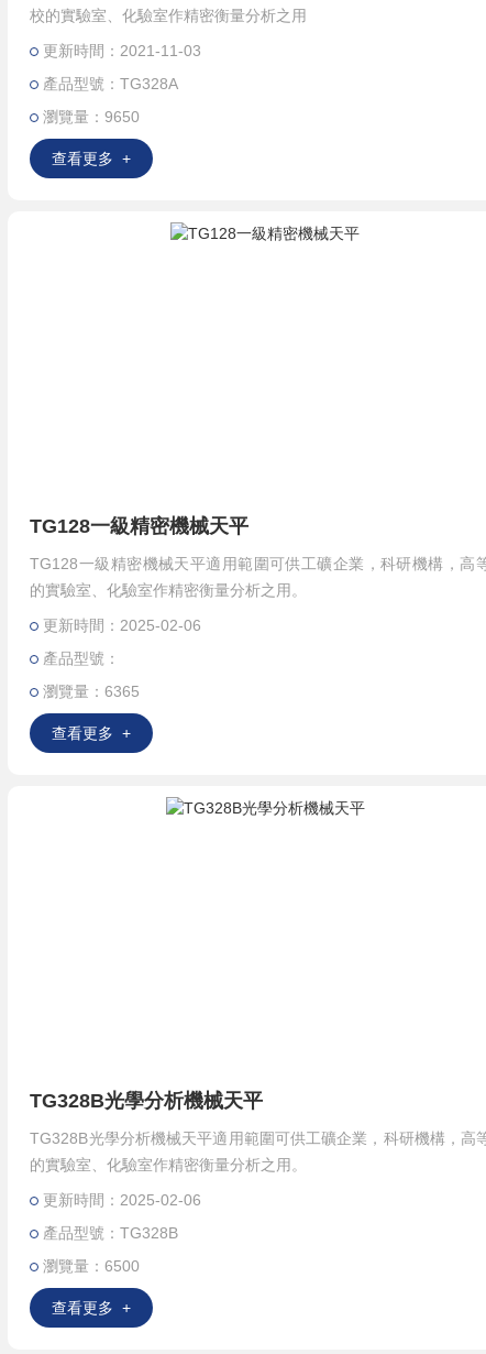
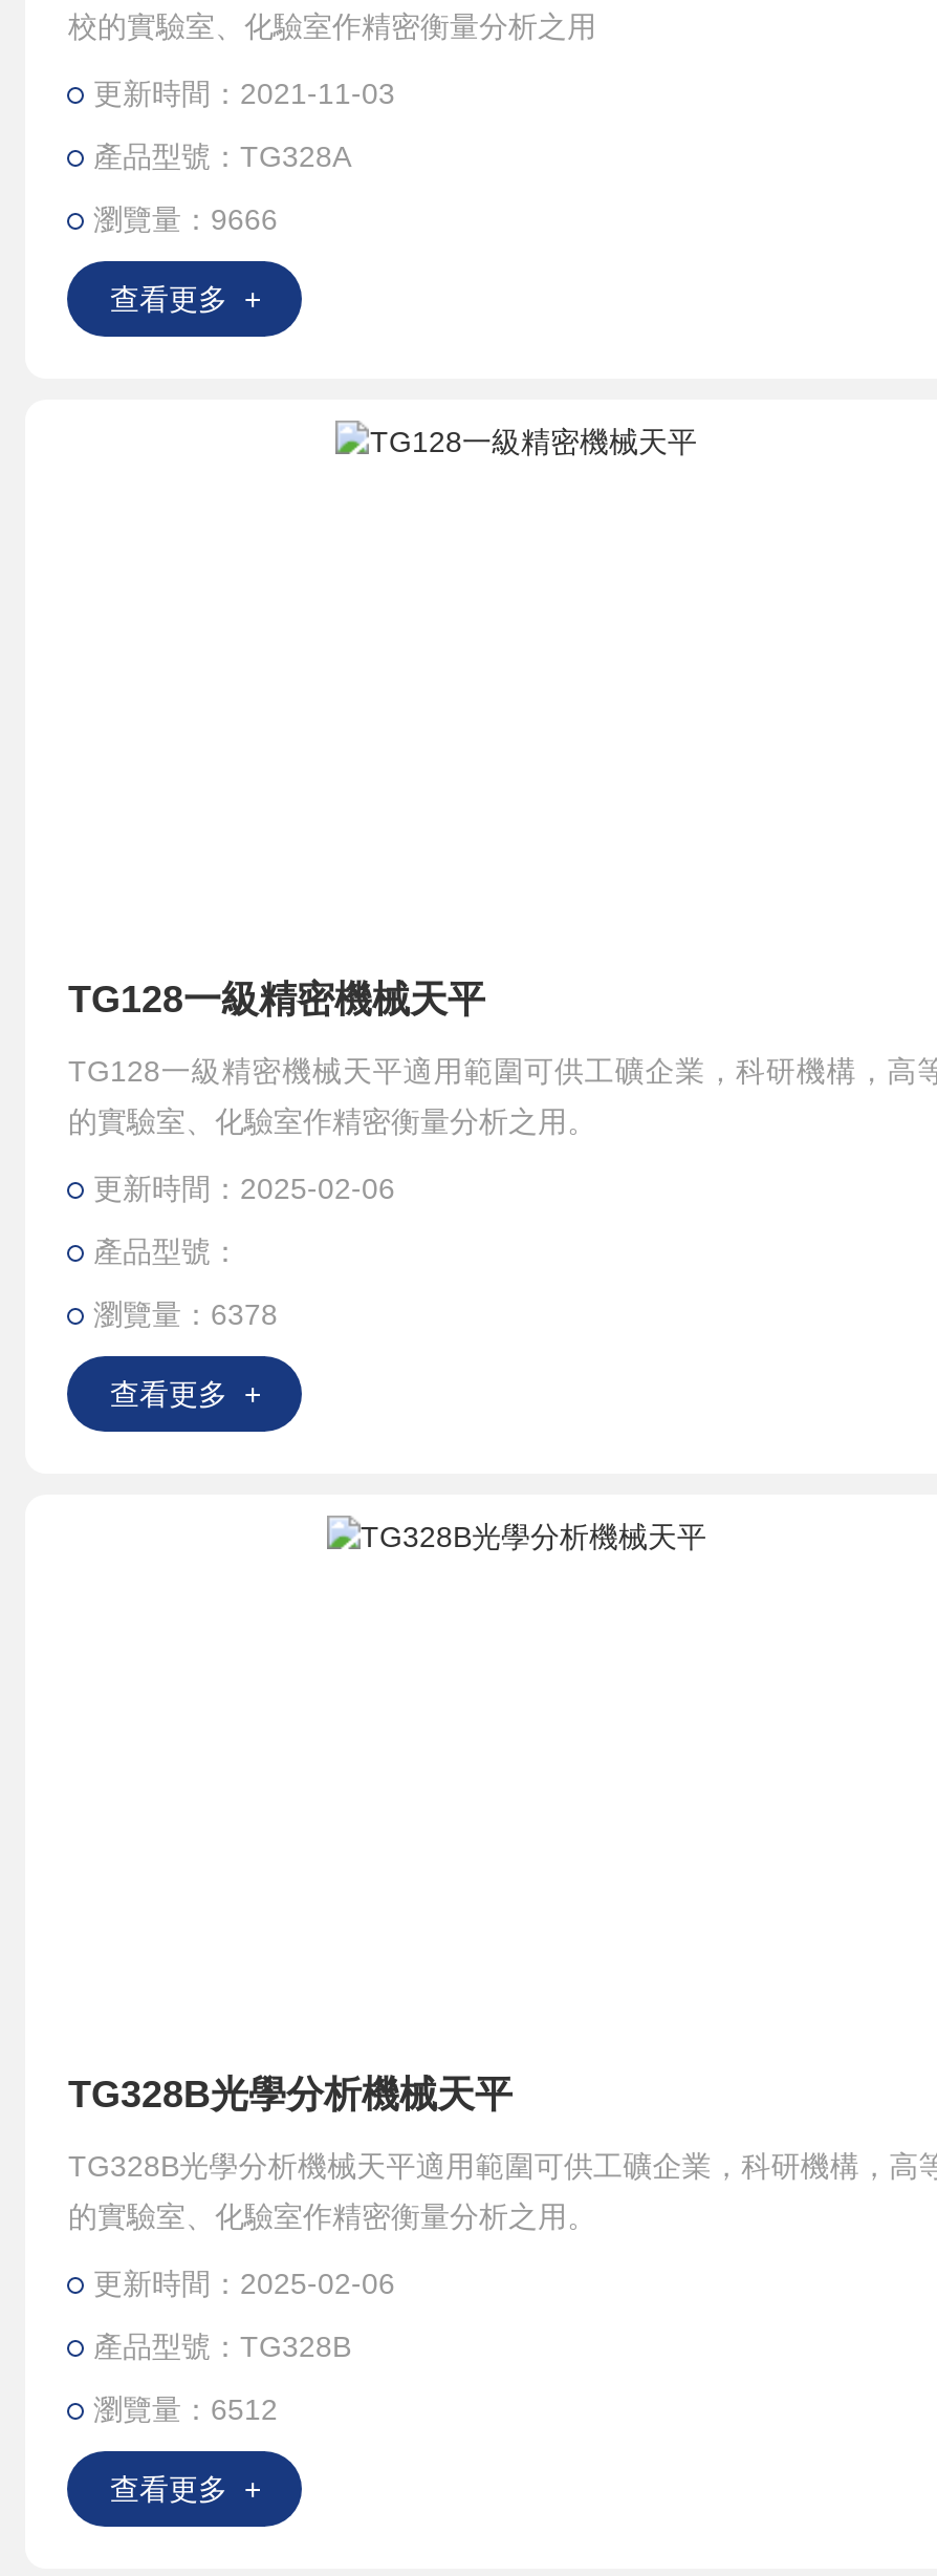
[43,108,140,125] 瀏覽量：9650 -> [93,202,278,236] 瀏覽量：9666
[43,683,140,700] 瀏覽量：6365 -> [93,1297,278,1331] 瀏覽量：6378
[43,1257,140,1275] 瀏覽量：6500 -> [93,2392,278,2426] 瀏覽量：6512

